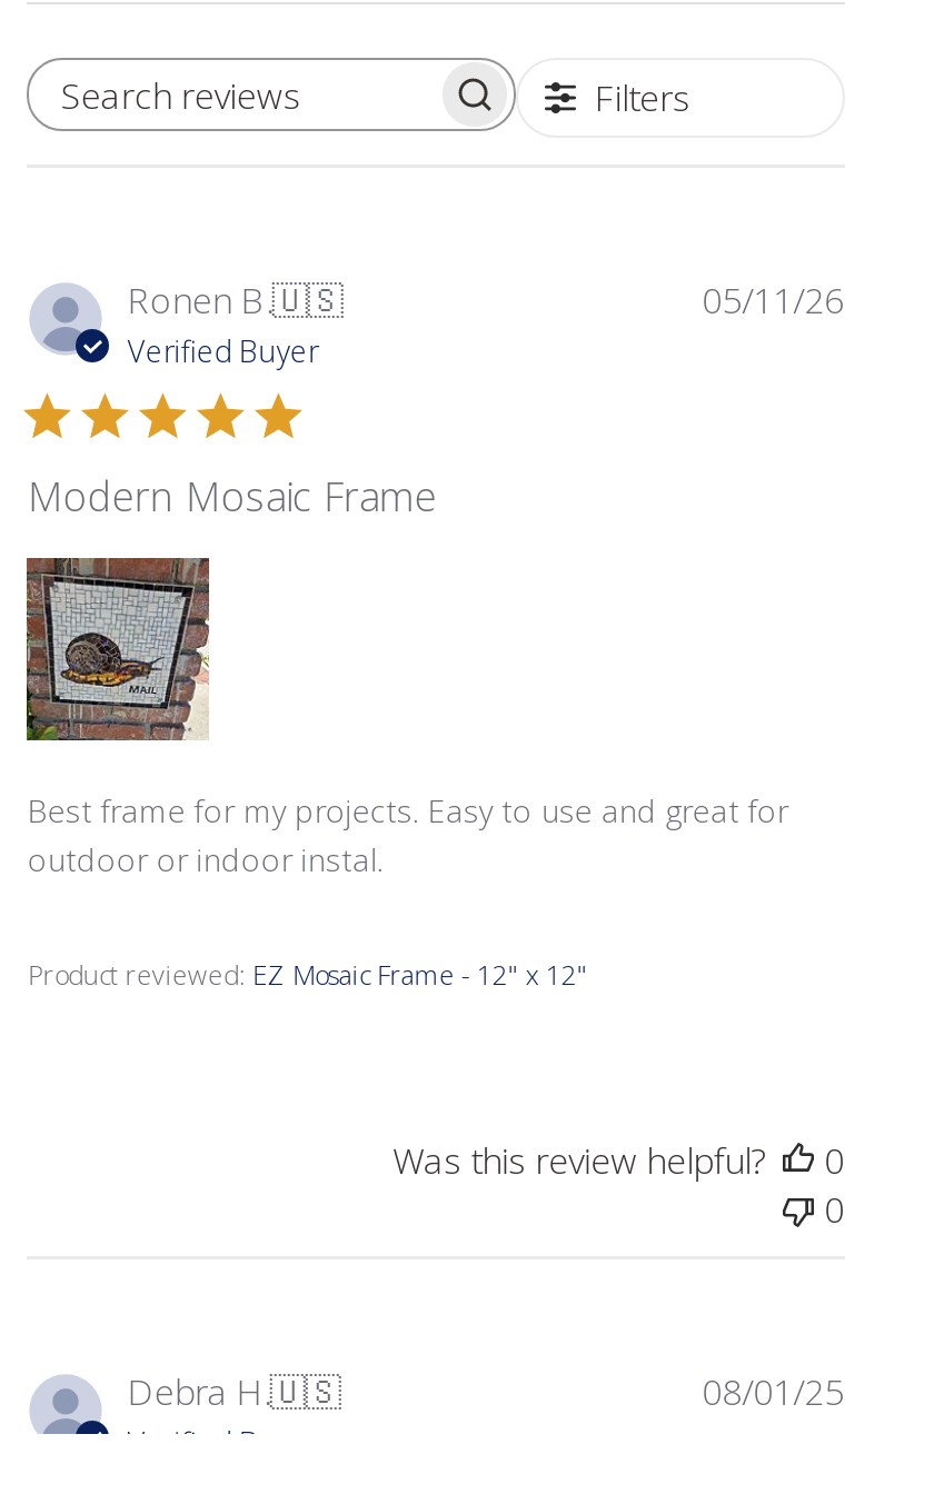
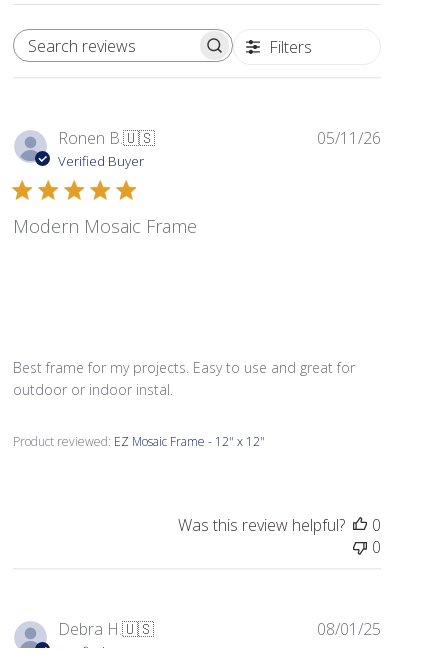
[24,556,211,743] [image] -> none

